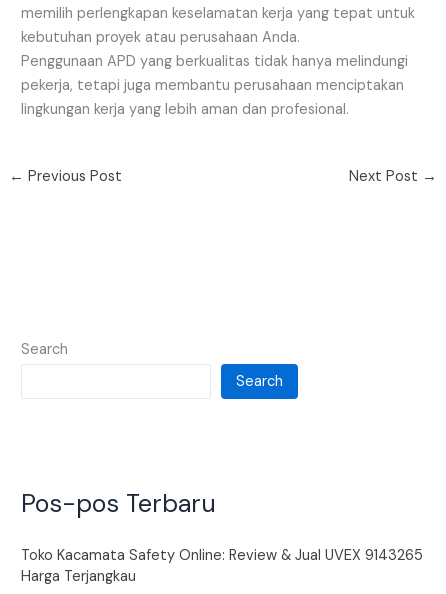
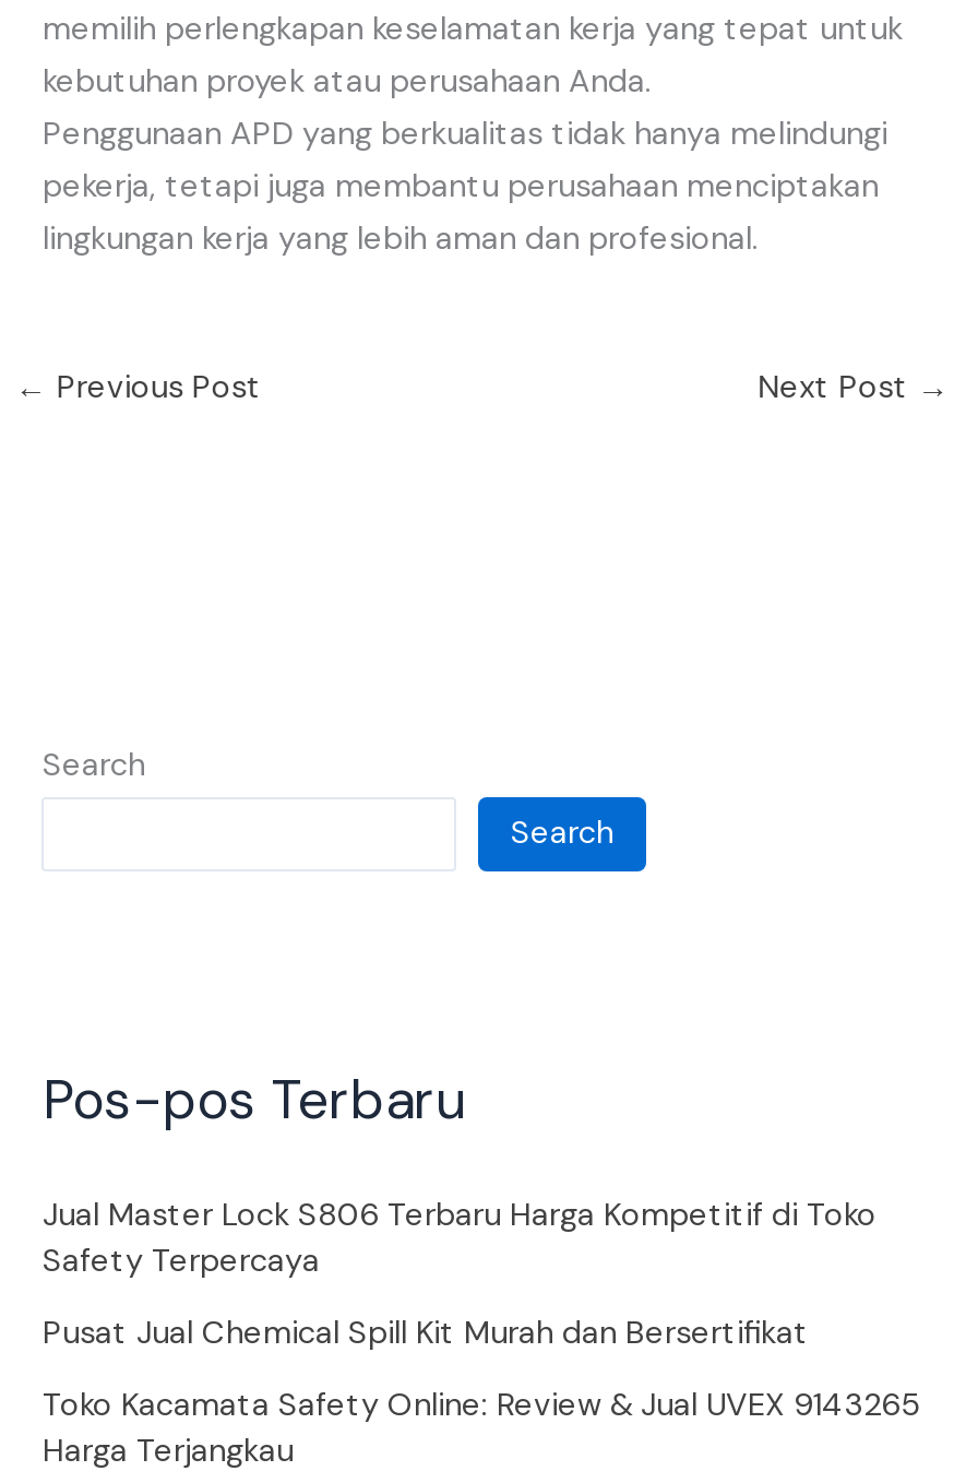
none -> [43,1193,876,1353] Jual Master Lock S806 Terbaru Harga Kompetitif di Toko | Safety Terpercaya | Pusat Jual Chemical Spill Kit Murah dan Bersertifikat

